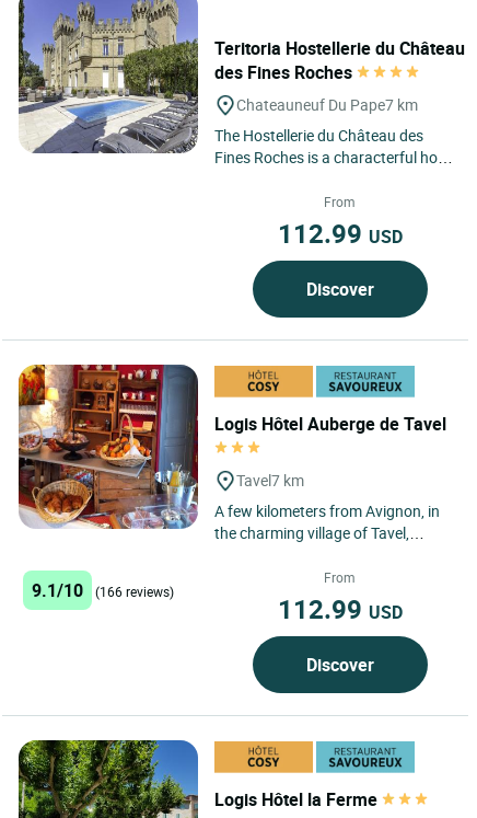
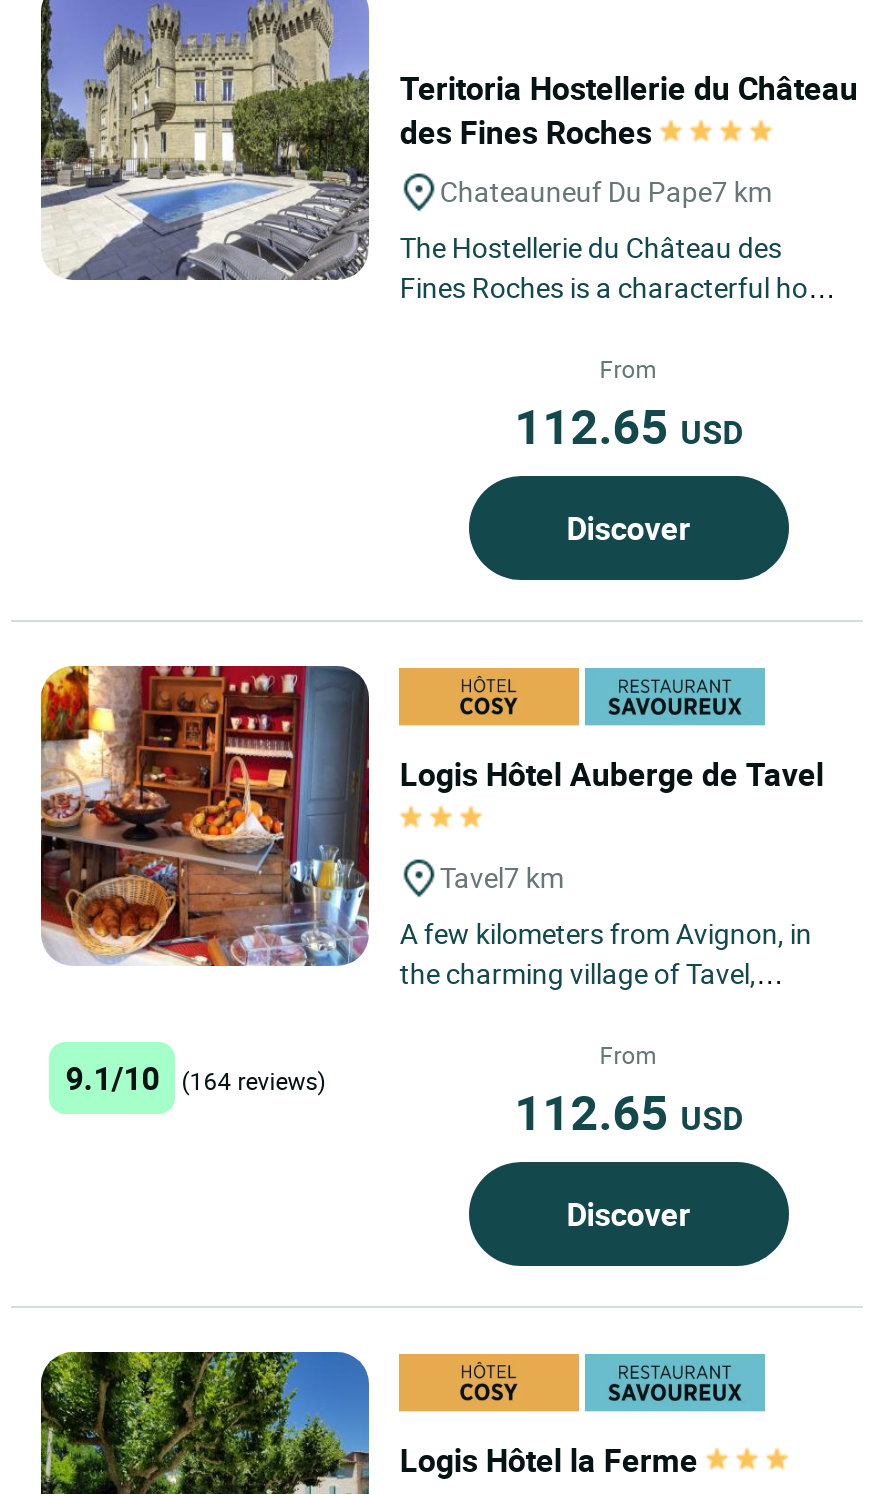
[278,216,402,251] 112.99 USD -> [514,394,742,458] 112.65 USD
[32,578,174,602] 9.1/10 (166 reviews) -> [65,1056,325,1100] 9.1/10 (164 reviews)
[278,591,402,626] 112.99 USD -> [514,1080,742,1144] 112.65 USD

